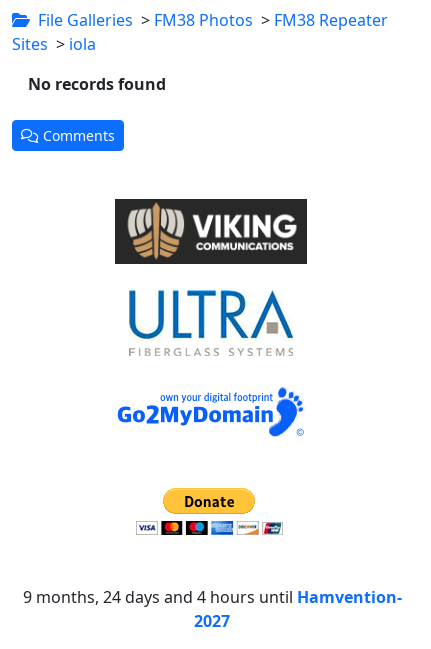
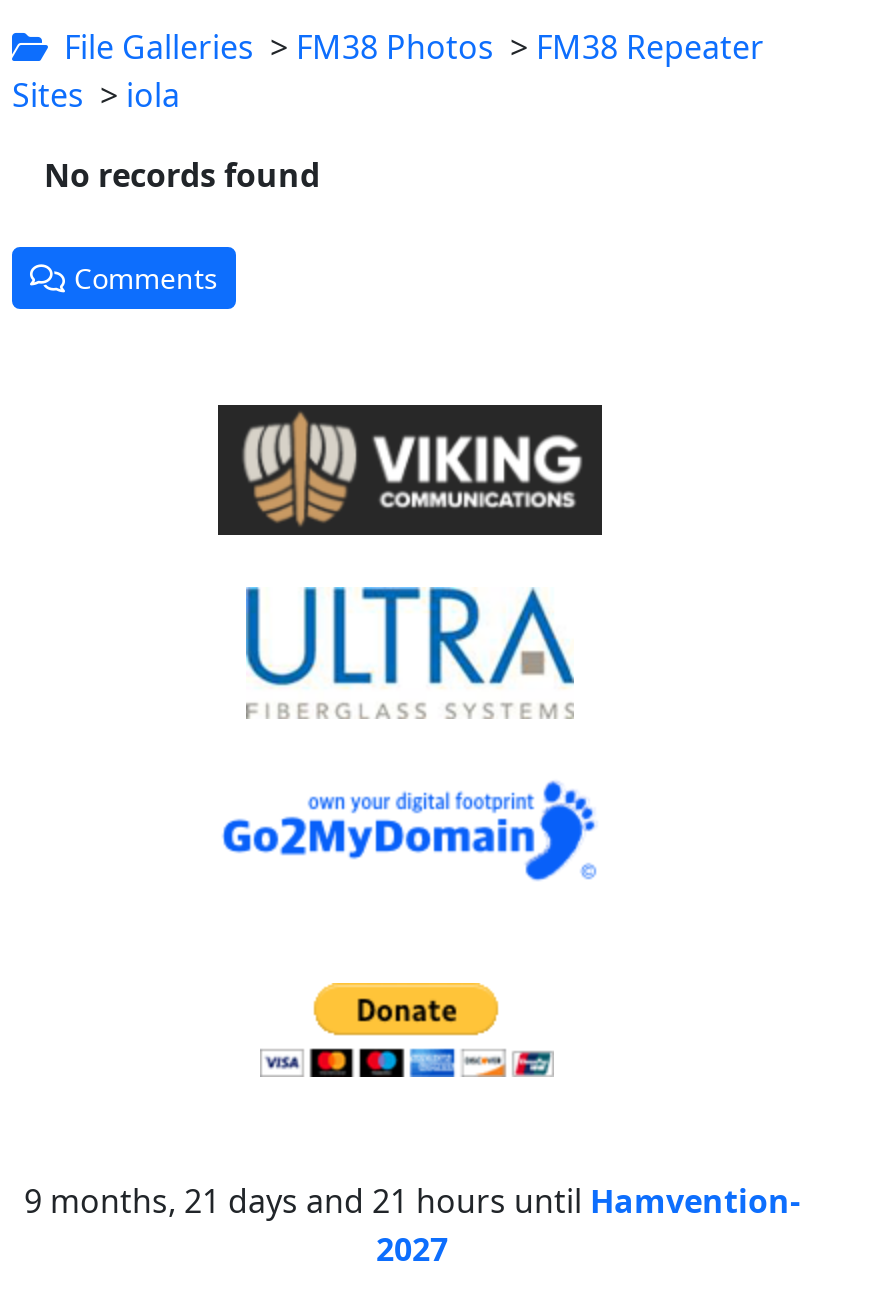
[22,586,401,608] 9 months, 24 days and 4 hours until Hamvention- -> [24,1178,800,1222] 9 months, 21 days and 21 hours until Hamvention-

